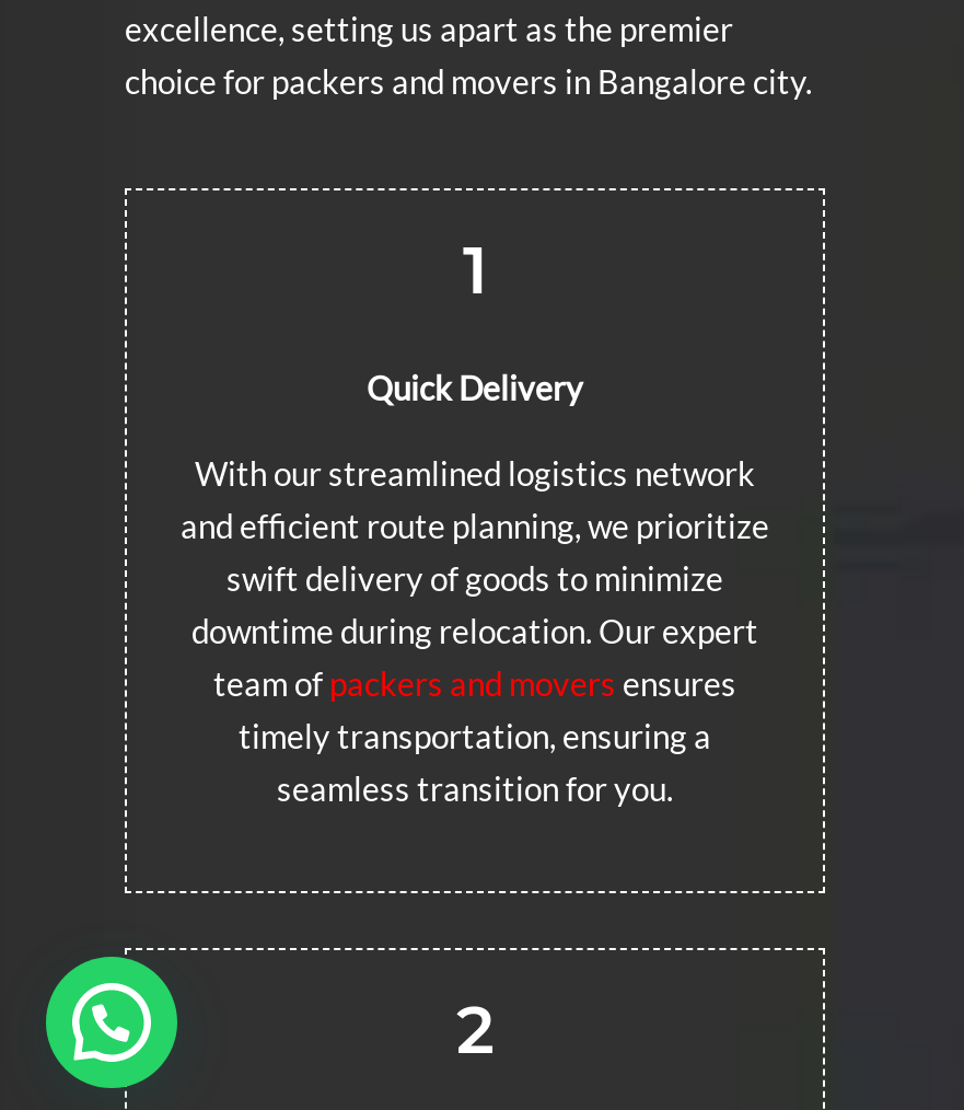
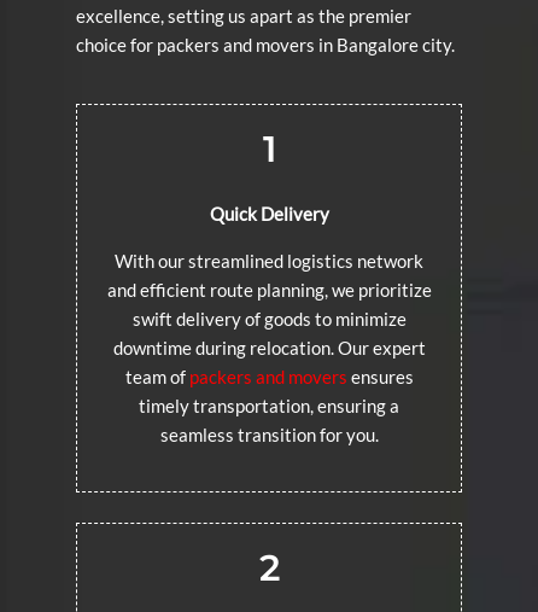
[44,955,179,1090] [image] -> none

